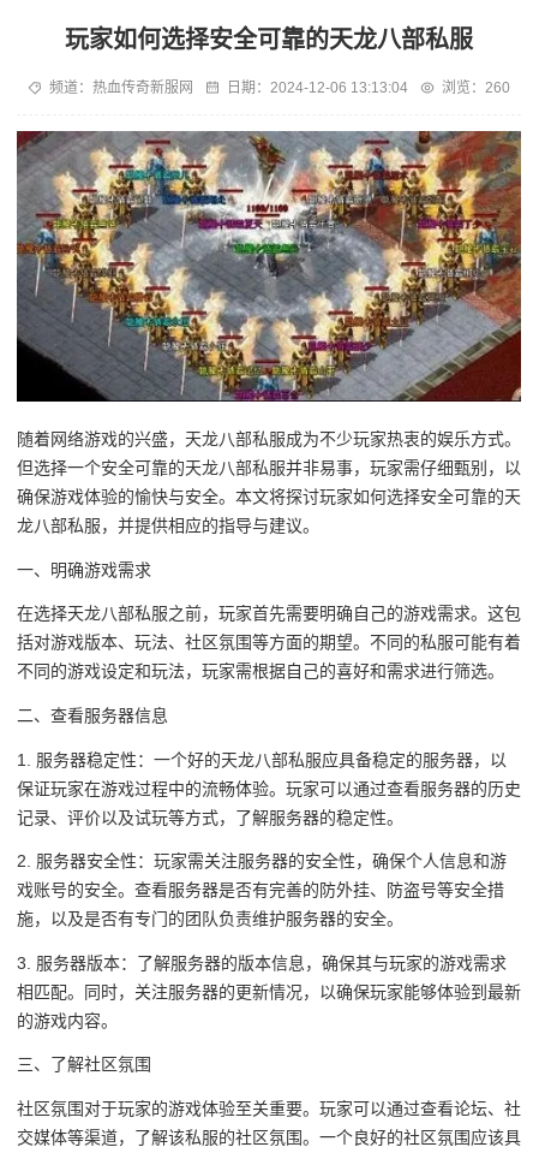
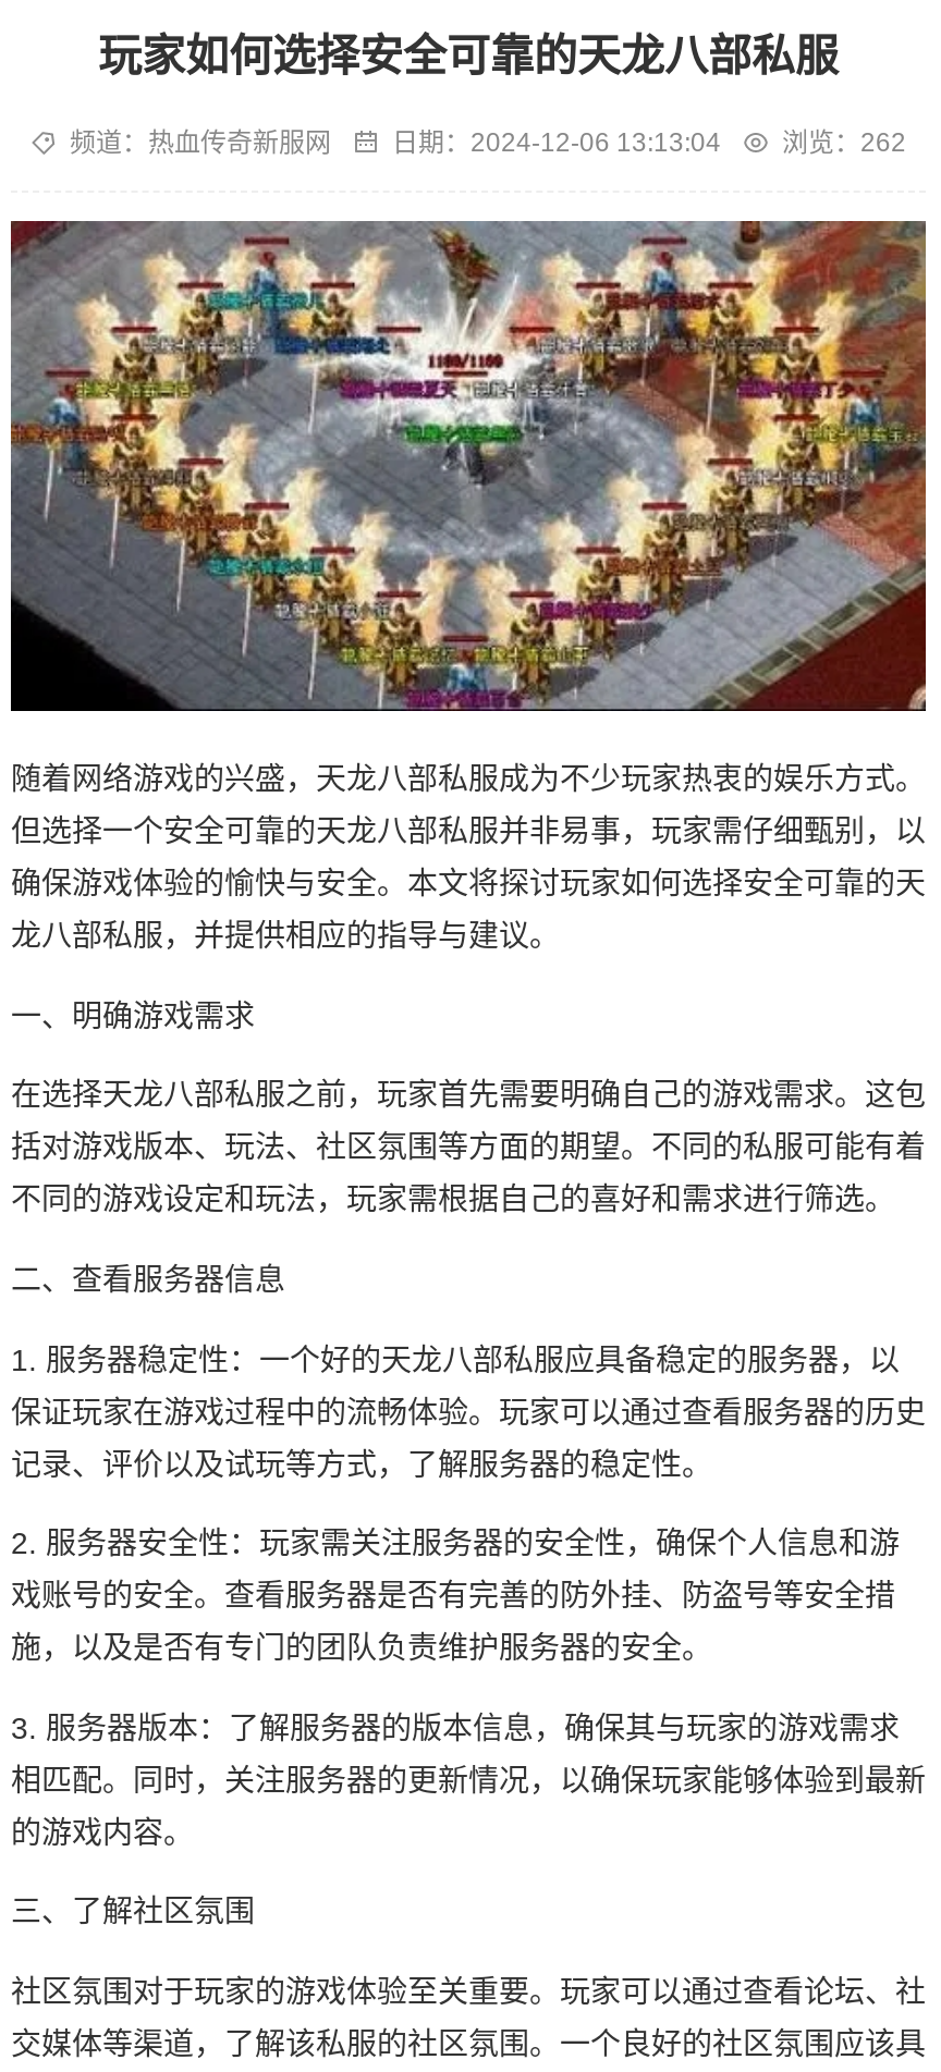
[49,80,510,97] 频道：热血传奇新服网 日期：2024-12-06 13:13:04 浏览：260 -> [70,128,906,159] 频道：热血传奇新服网 日期：2024-12-06 13:13:04 浏览：262

